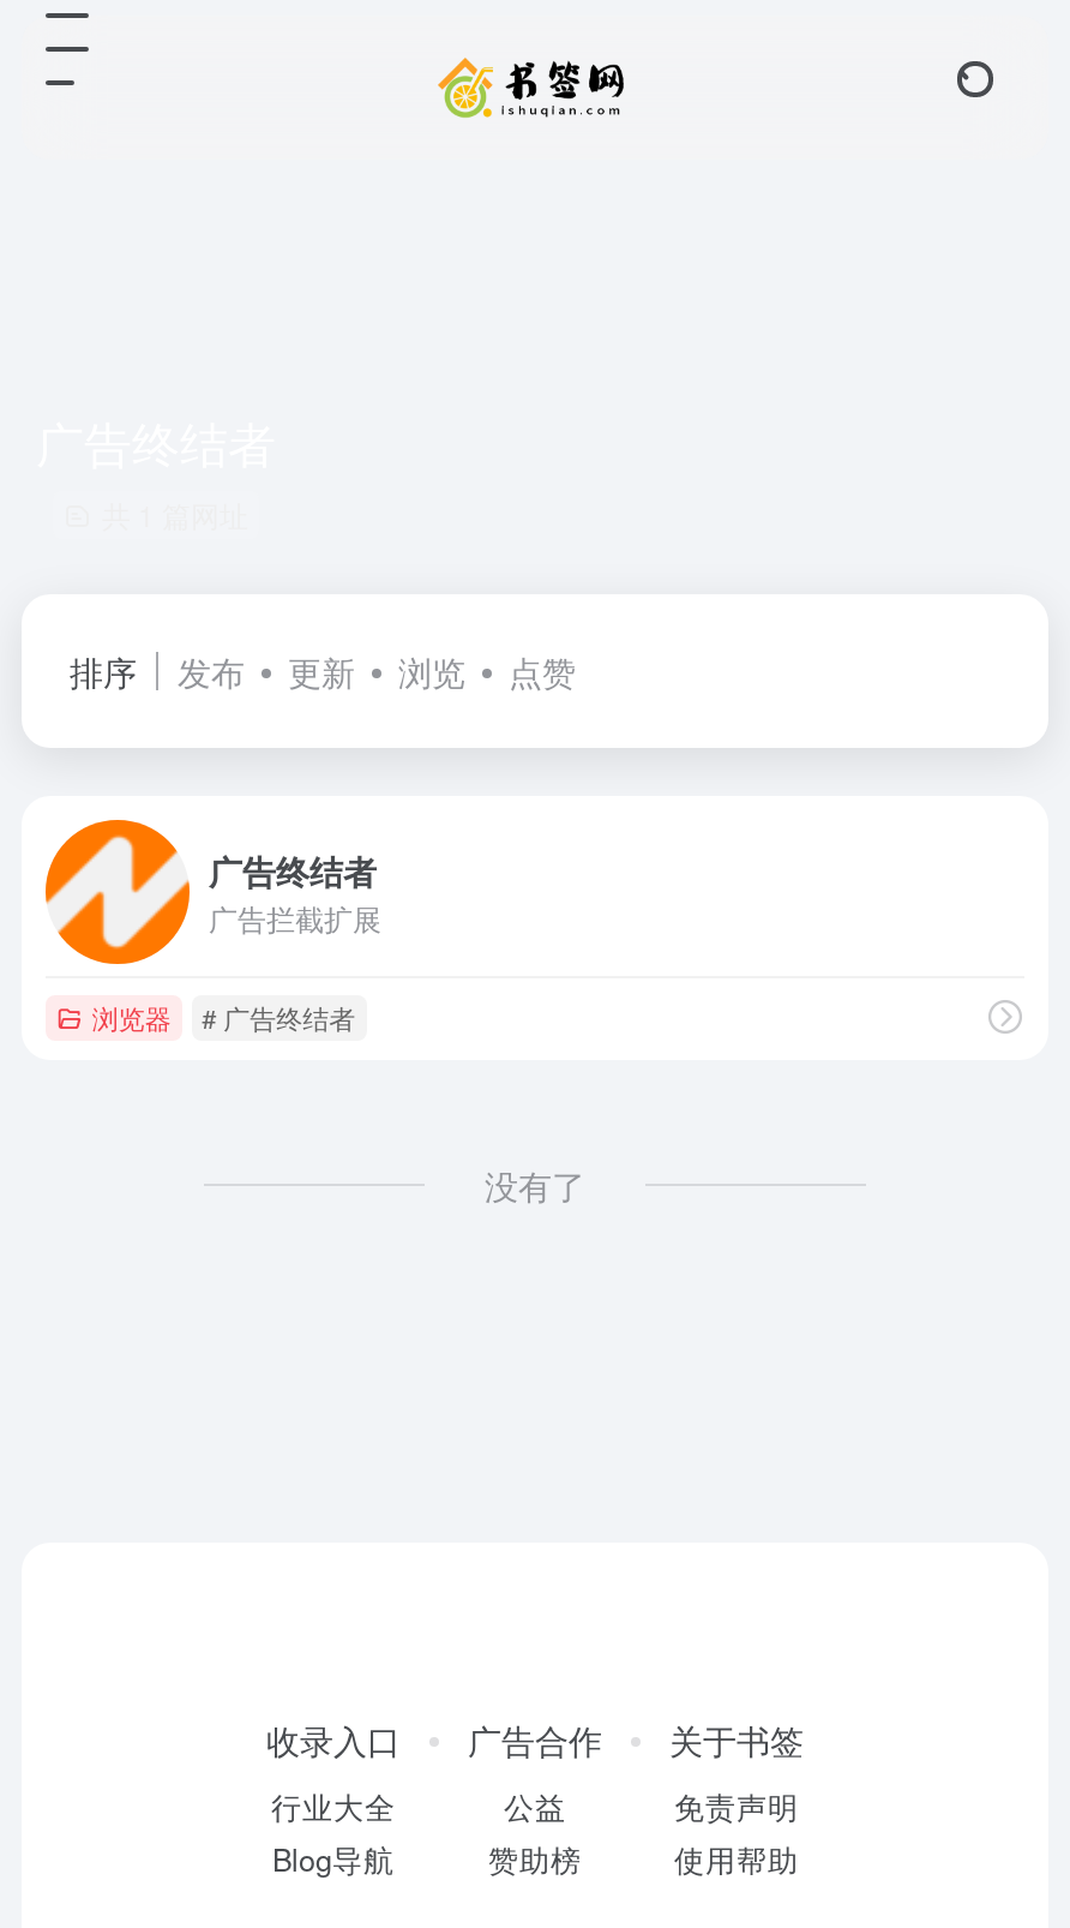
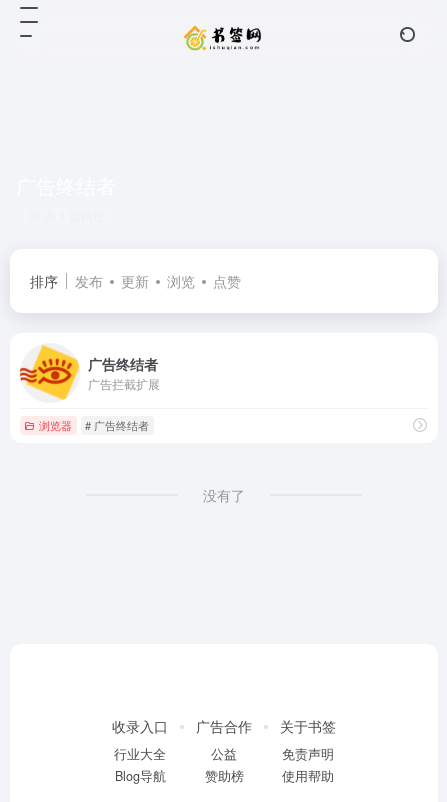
[43,818,192,966] [image] -> [19,343,80,403] [image]

